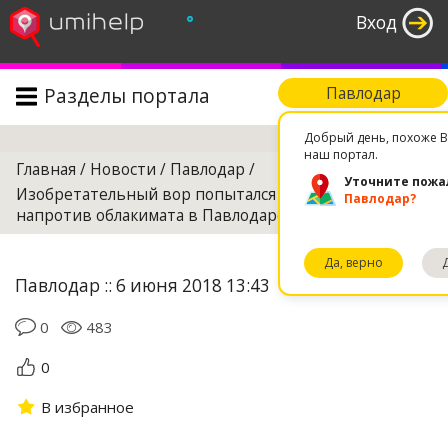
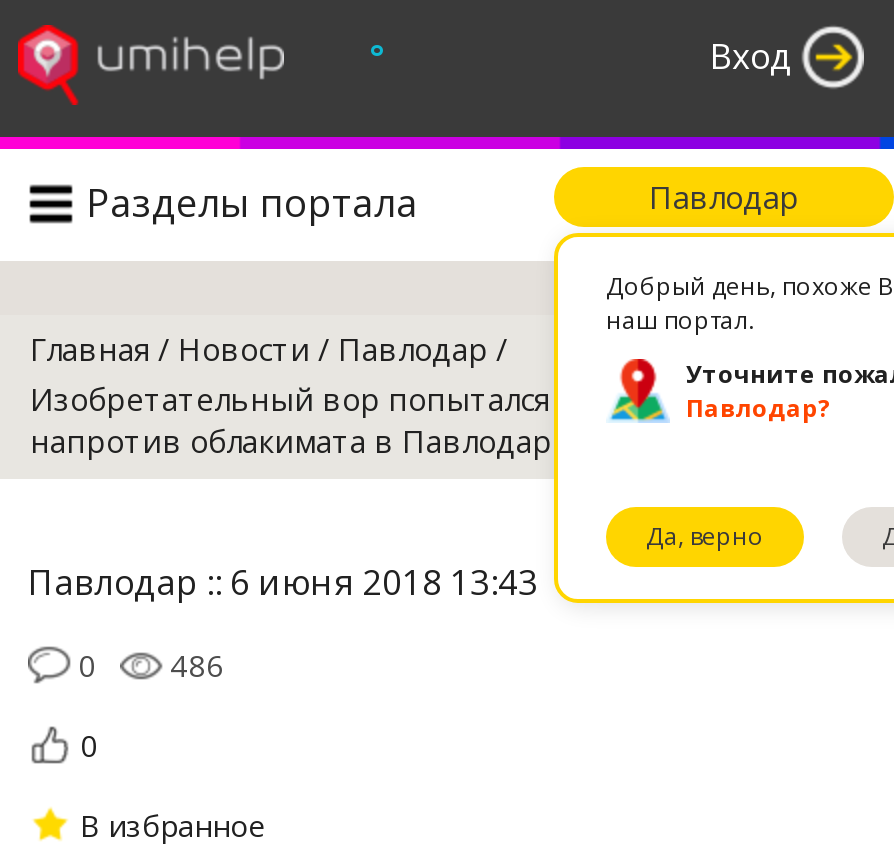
[40,317,113,337] 0 483 -> [78,645,224,685] 0 486

